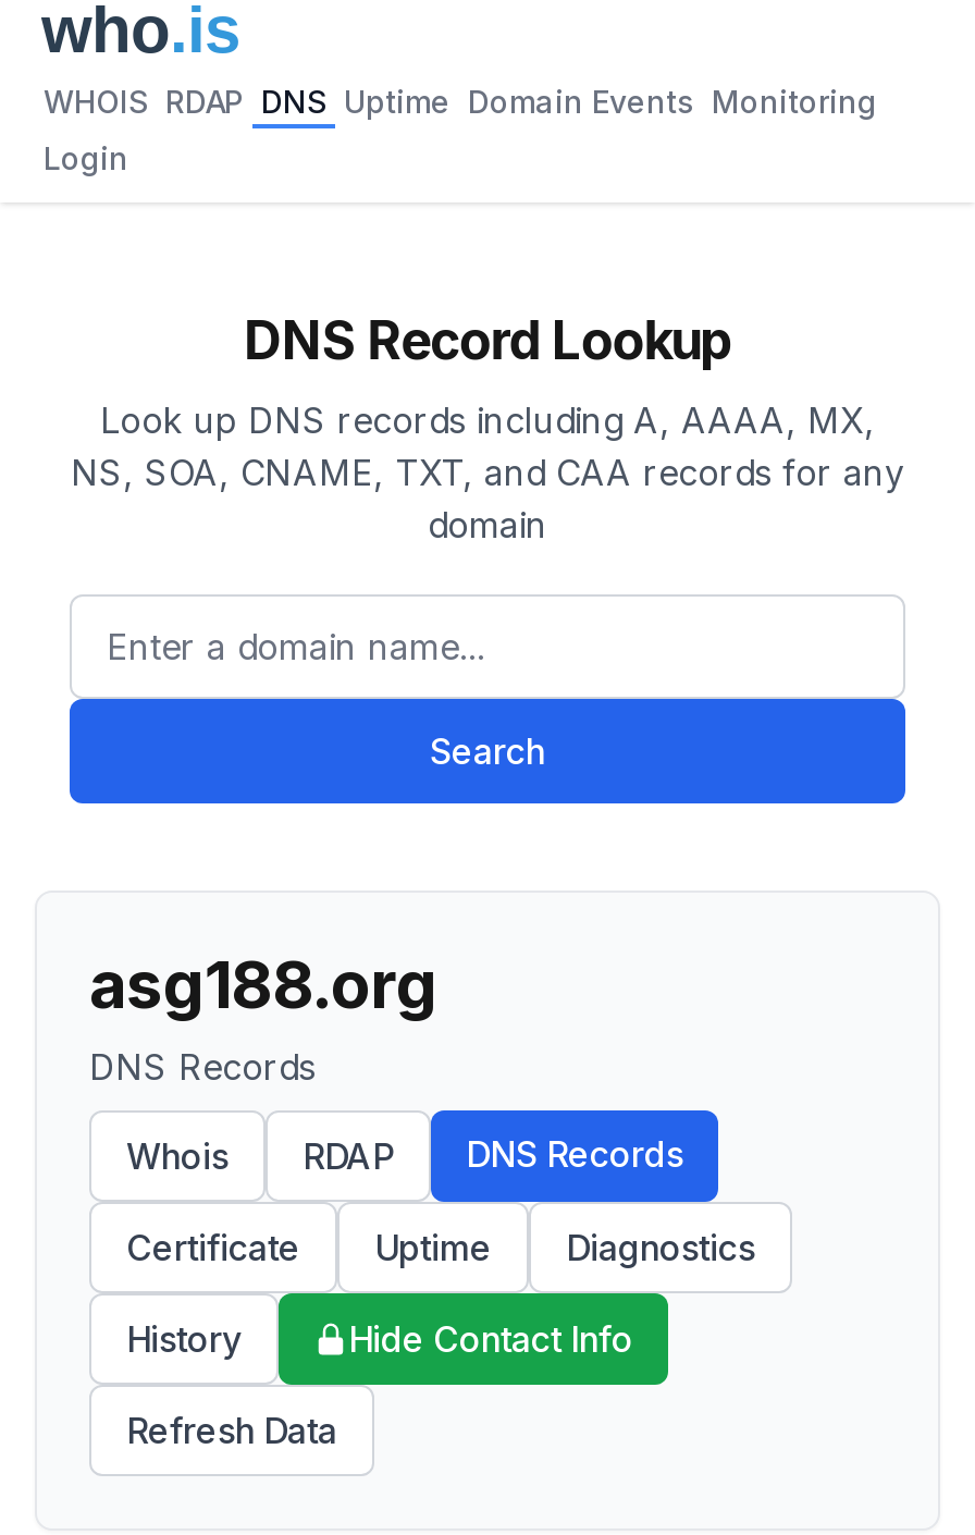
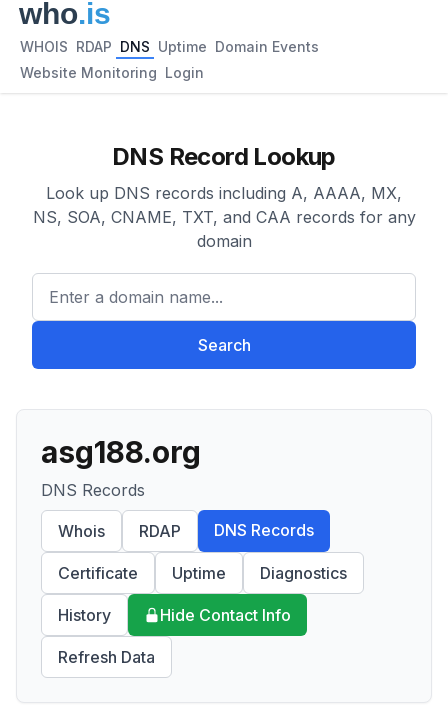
[44,83,877,120] WHOIS RDAP DNS Uptime Domain Events Monitoring -> [20,38,319,55] WHOIS RDAP DNS Uptime Domain Events
[44,139,128,176] Login -> [20,64,204,81] Website Monitoring Login

